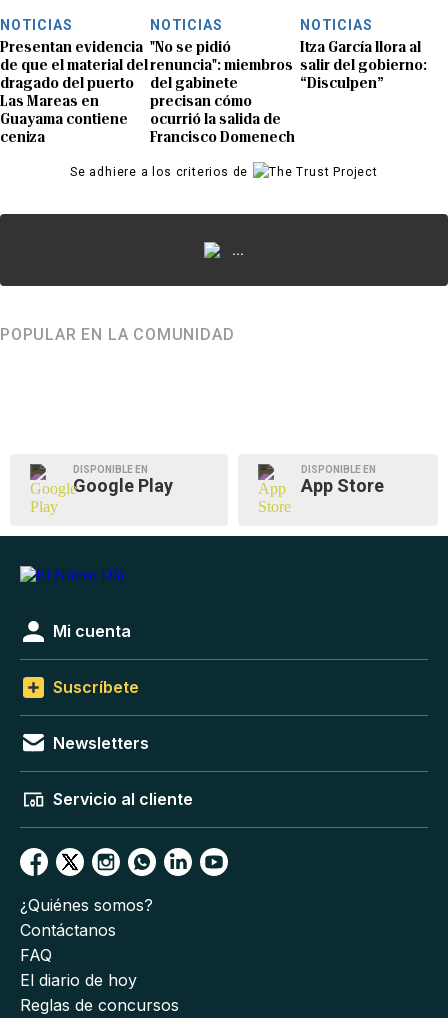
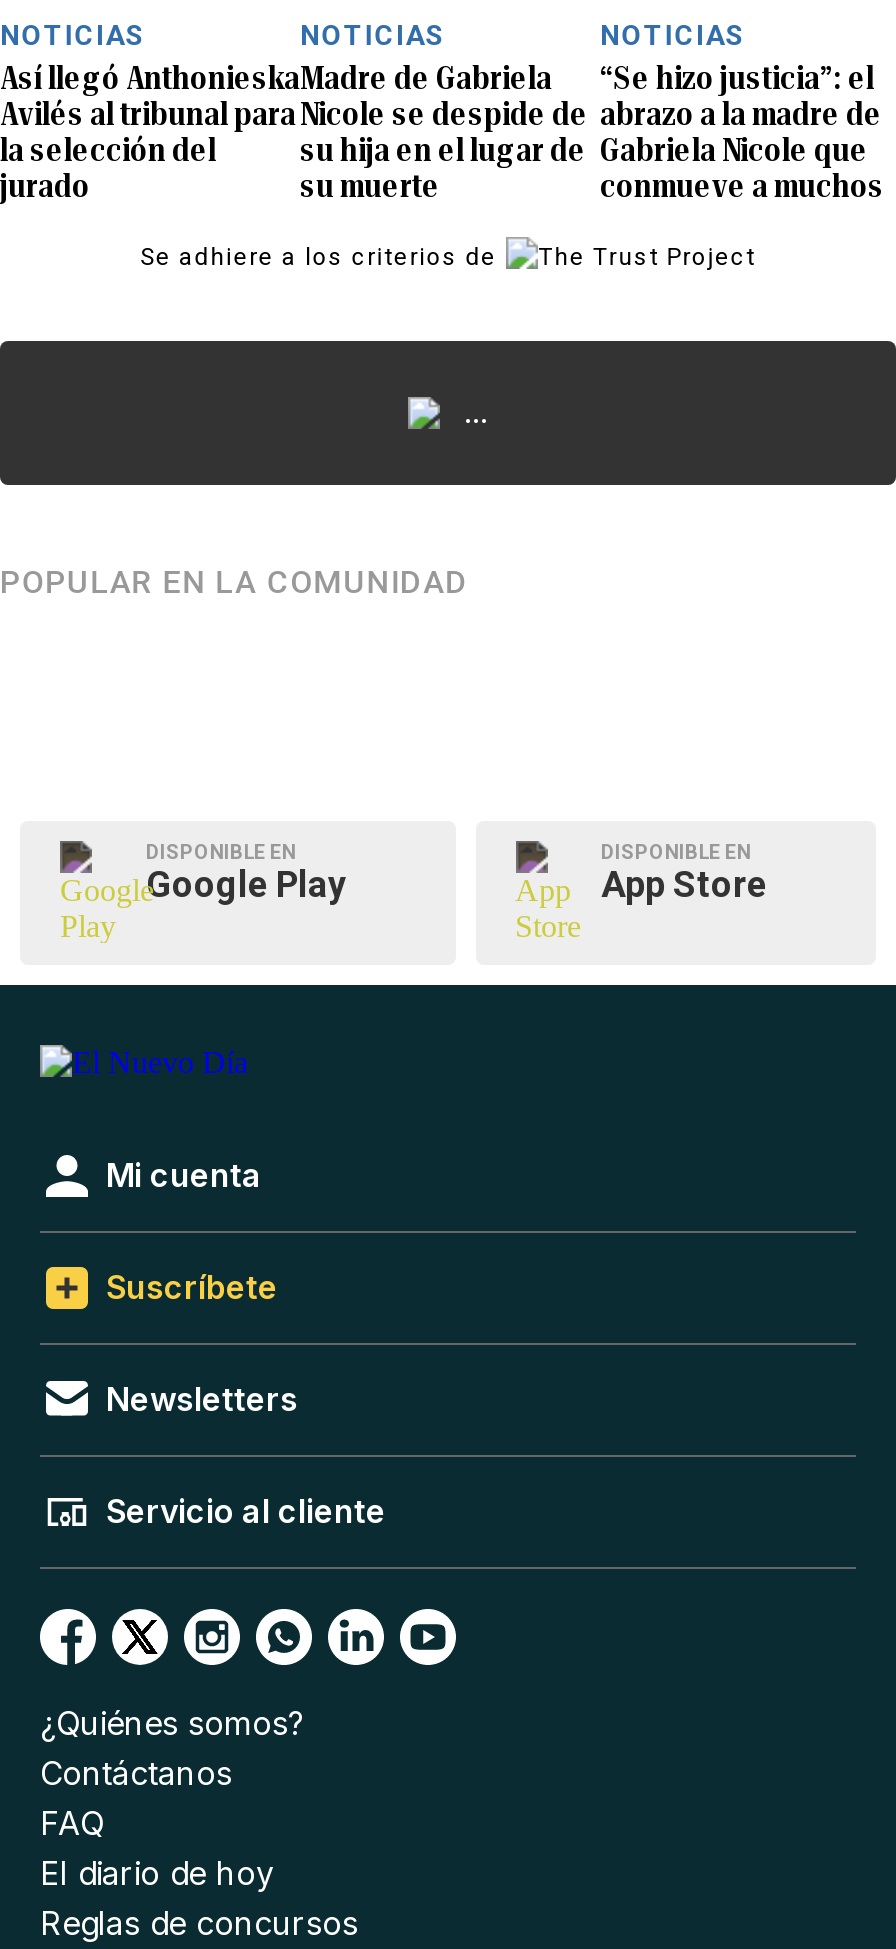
[0,37,148,146] Presentan evidencia | de que el material del | dragado del puerto | Las Mareas en | Guayama contiene | ceniza -> [0,58,300,204] Así llegó Anthonieska | Avilés al tribunal para | la selección del | jurado
[150,37,295,146] "No se pidió | renuncia": miembros | del gabinete | precisan cómo | ocurrió la salida de | Francisco Domenech -> [300,58,588,204] Madre de Gabriela | Nicole se despide de | su hija en el lugar de | su muerte
[300,37,427,92] Itza García llora al | salir del gobierno: | “Disculpen” -> [600,58,884,204] “Se hizo justicia”: el | abrazo a la madre de | Gabriela Nicole que | conmueve a muchos

